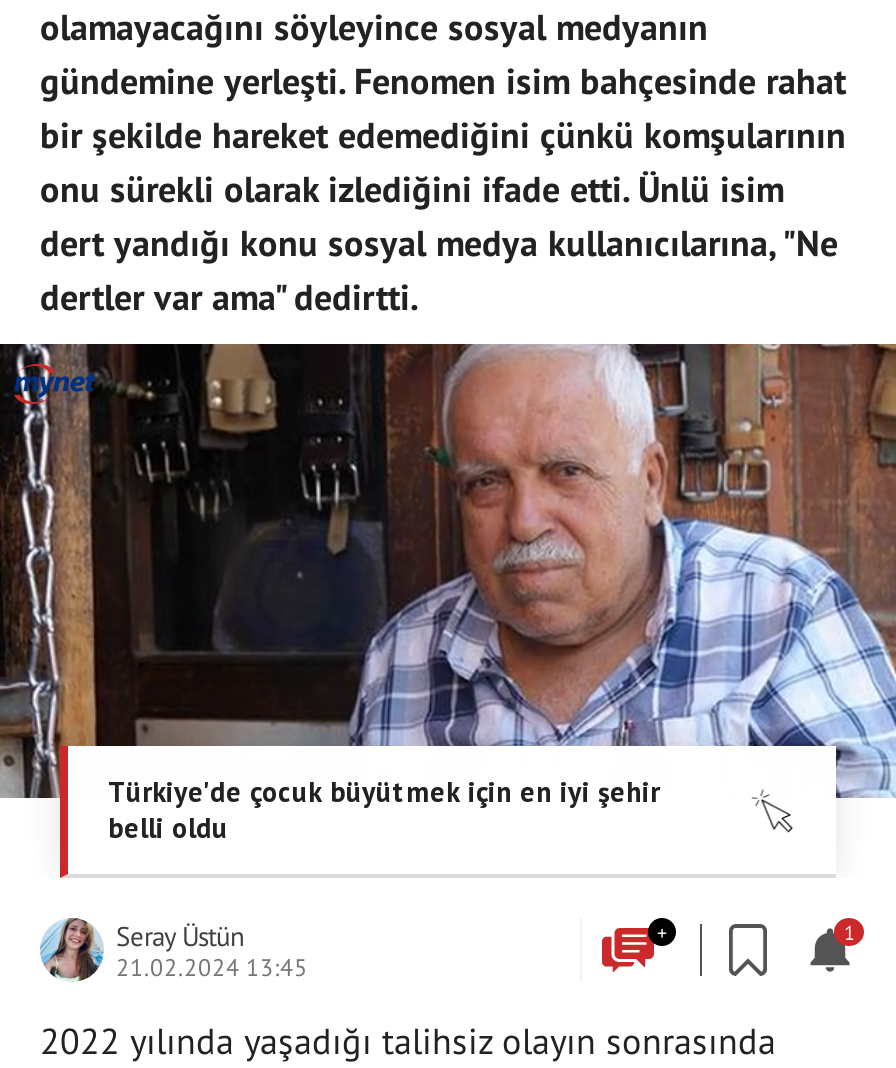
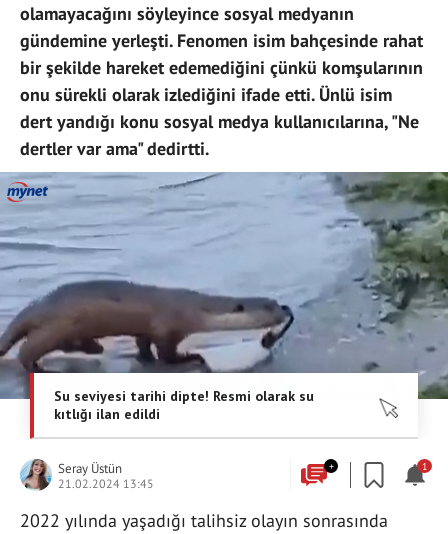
[6,342,890,844] [image] -> [3,171,445,423] [image]

